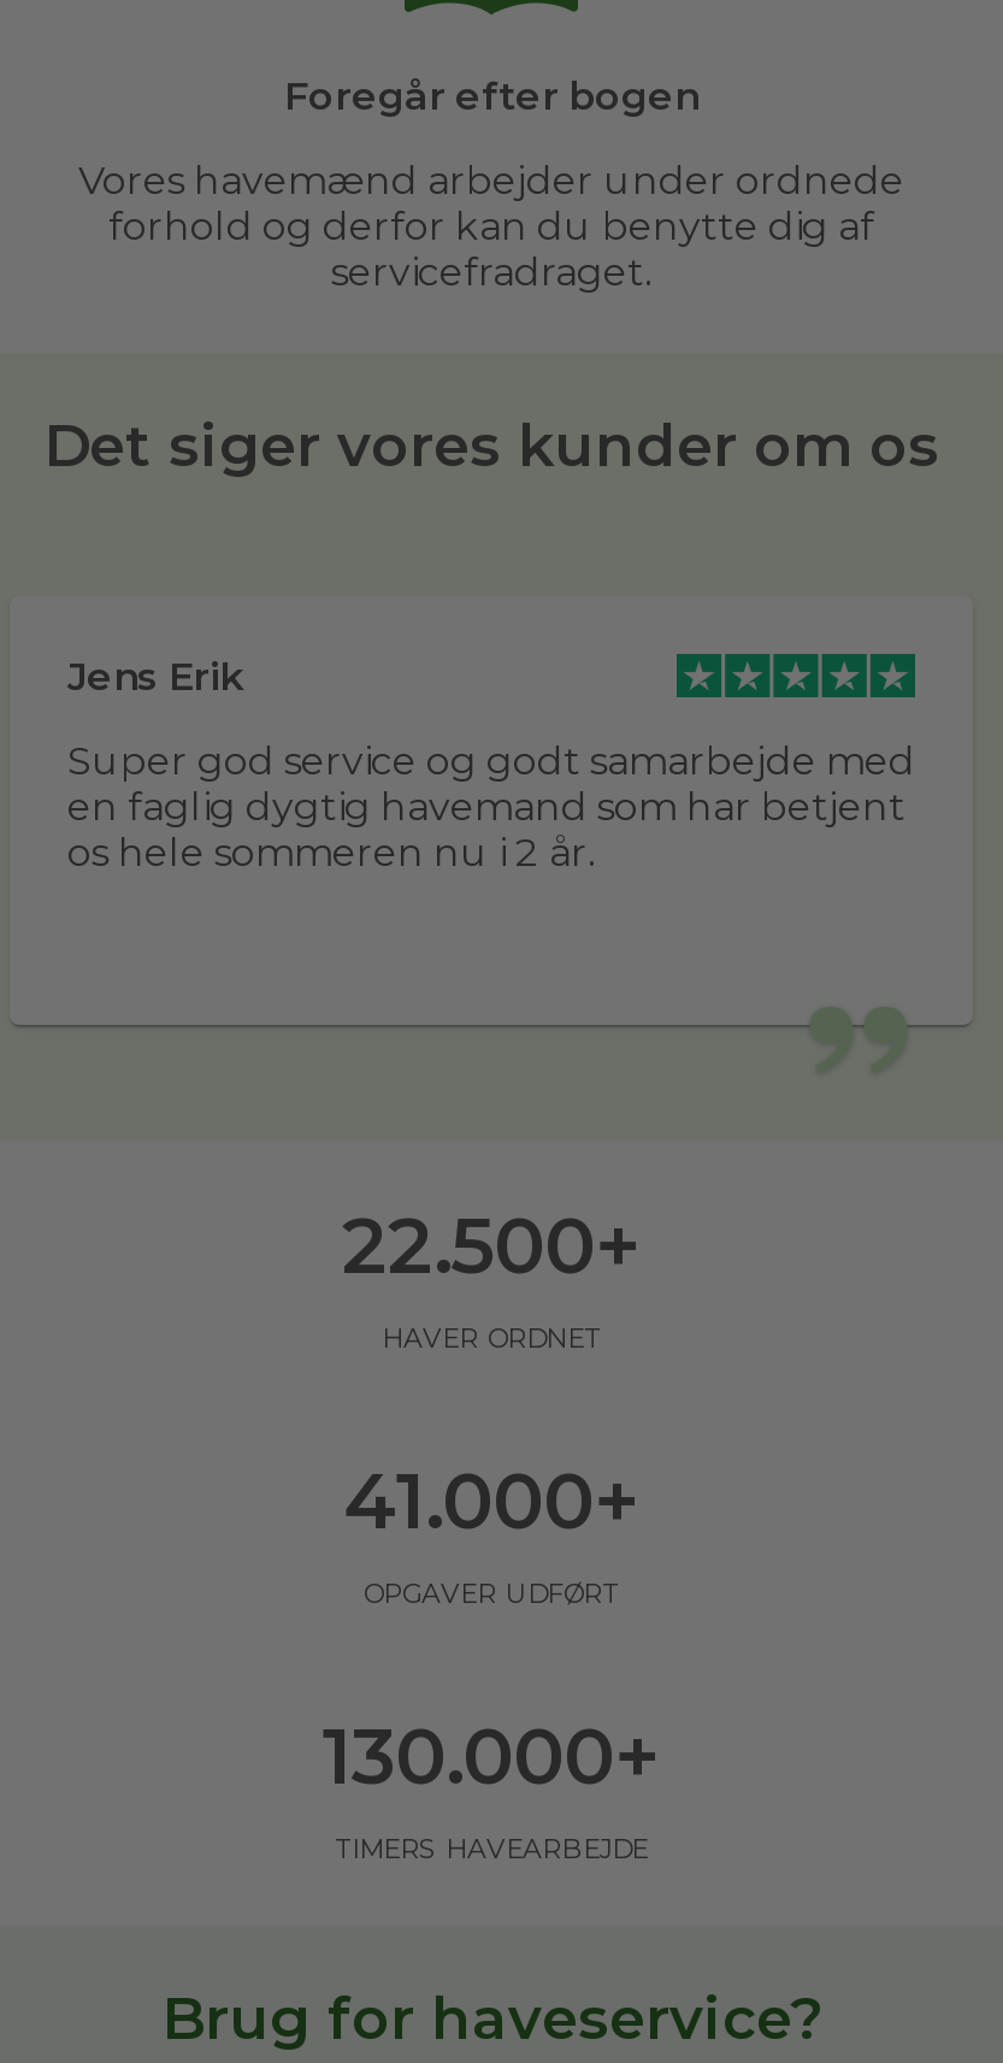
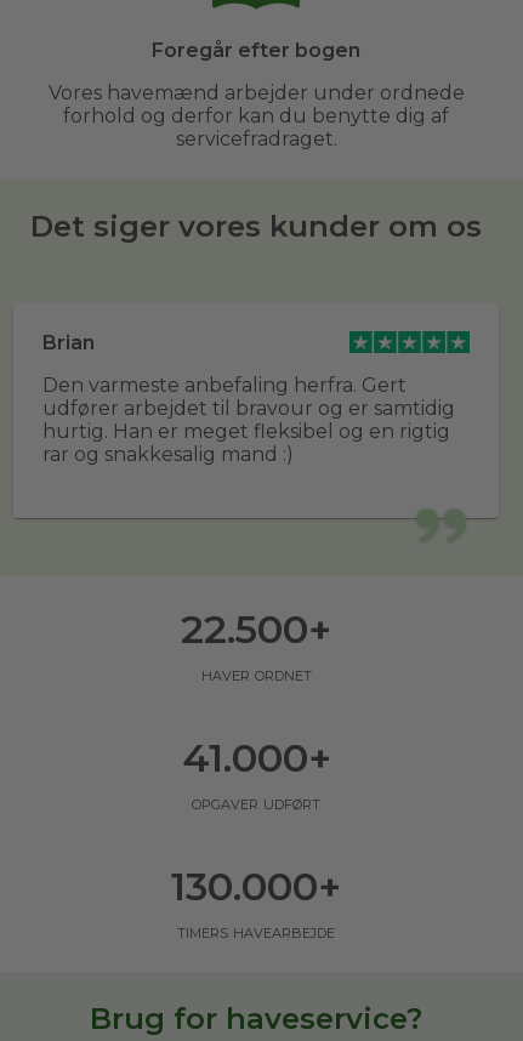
[67,653,243,699] Jens Erik -> [42,331,95,354] Brian
[67,738,915,875] Super god service og godt samarbejde med | en faglig dygtig havemand som har betjent | os hele sommeren nu i 2 år. -> [42,373,455,466] Den varmeste anbefaling herfra. Gert | udfører arbejdet til bravour og er samtidig | hurtig. Han er meget fleksibel og en rigtig | rar og snakkesalig mand :)

